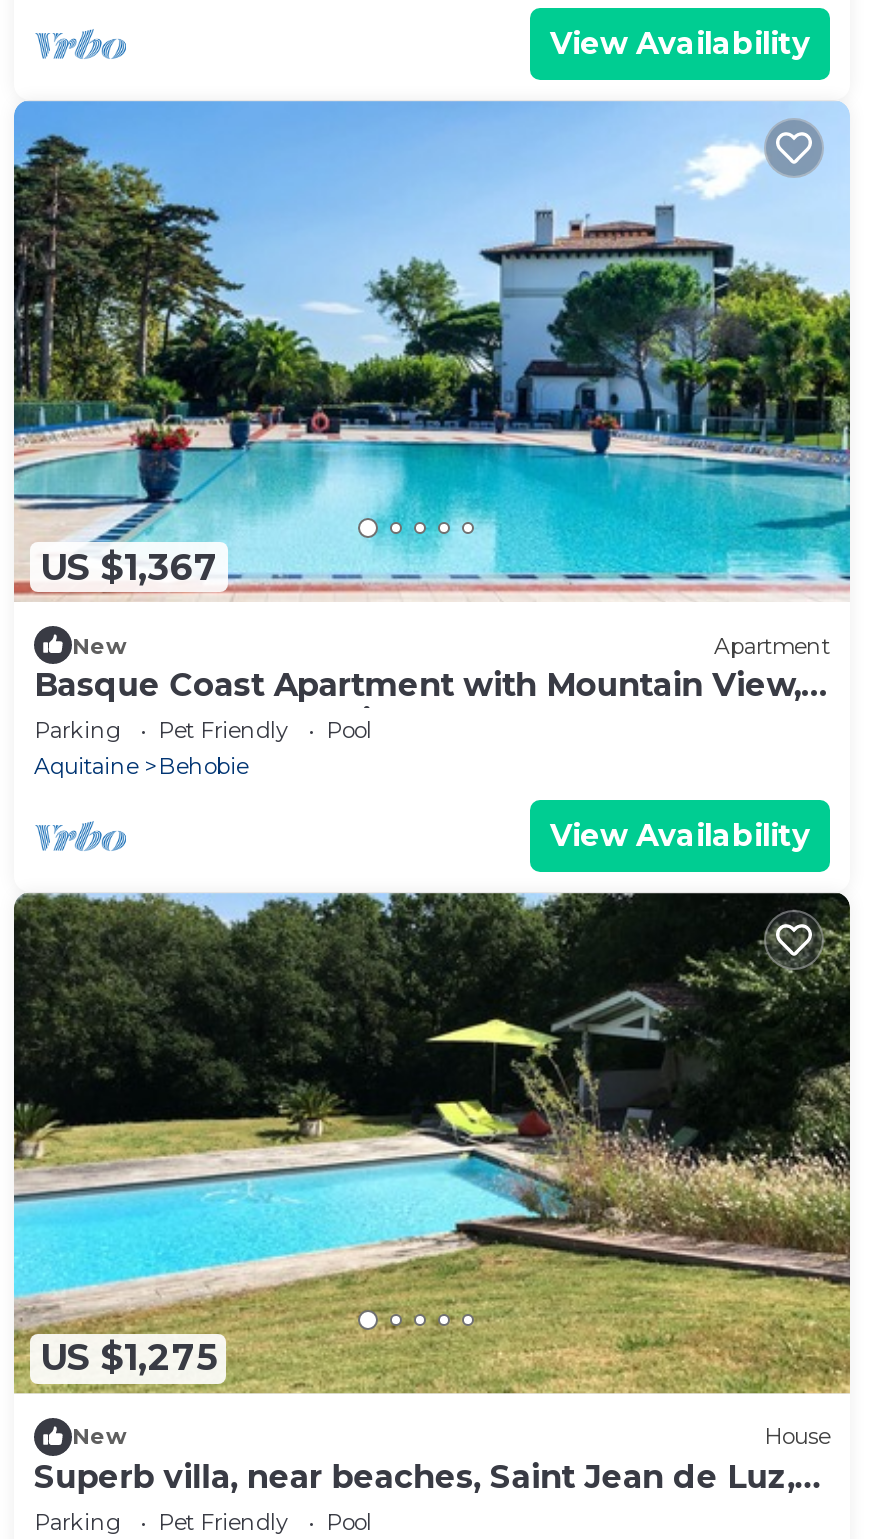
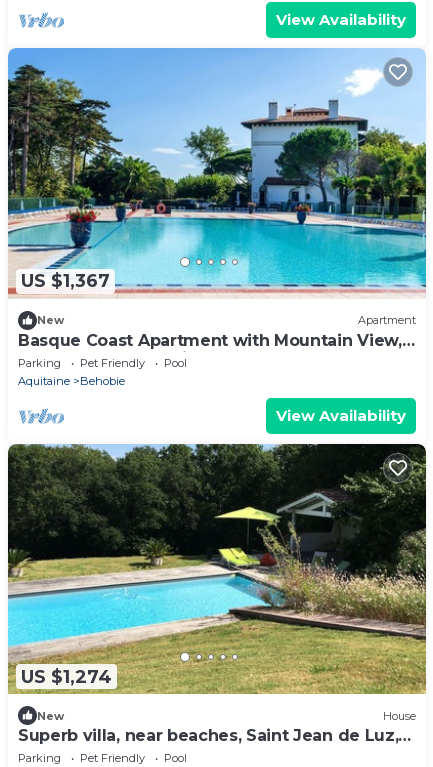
[40,1337,216,1381] US $1,275 -> [21,666,112,688] US $1,274

